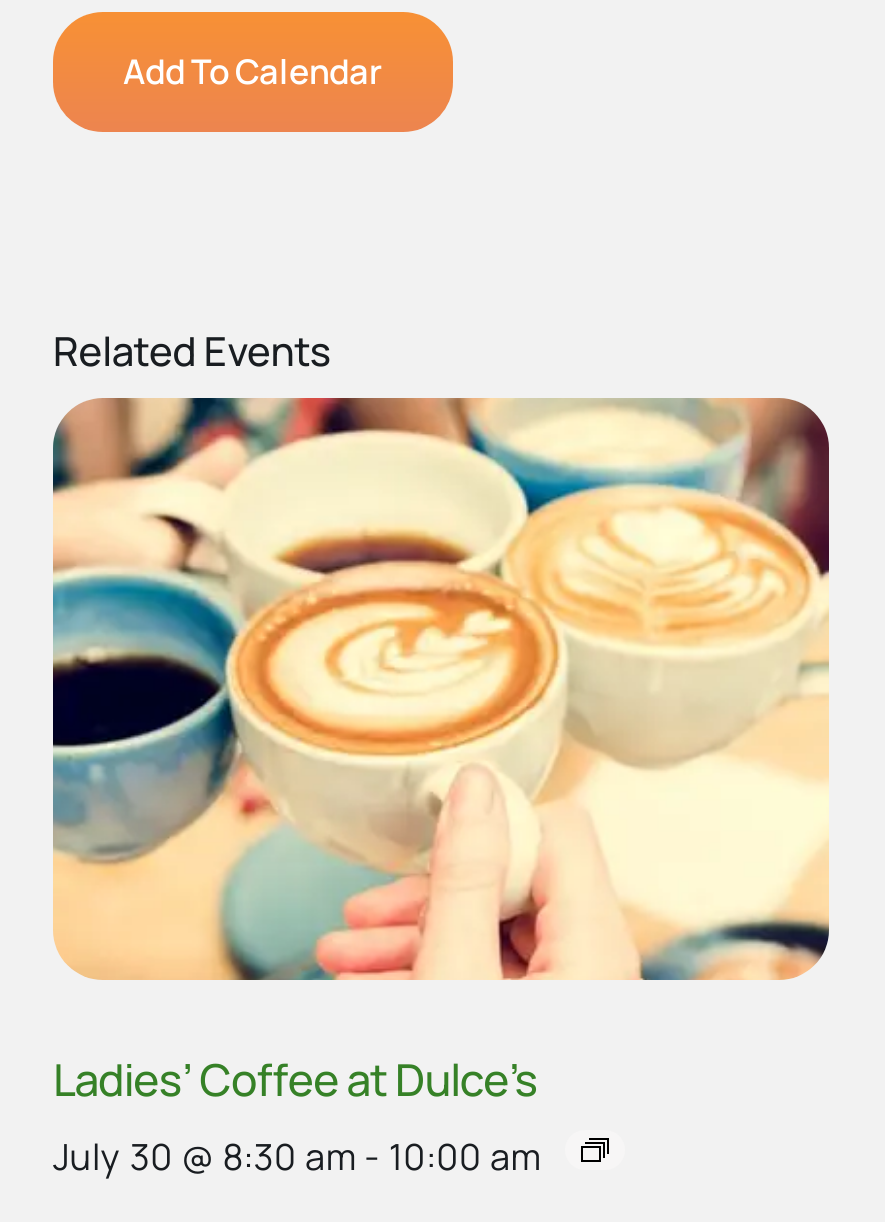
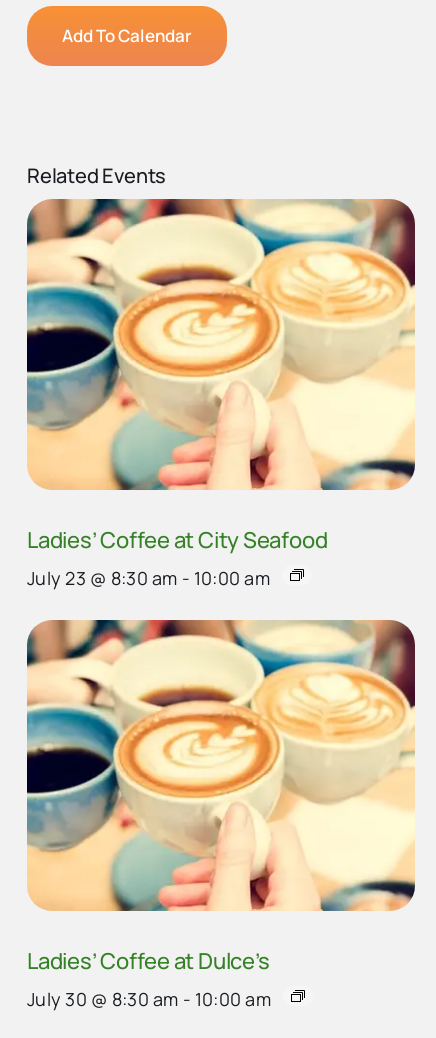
none -> [27,525,327,590] Ladies’ Coffee at City Seafood | July 23 @ 8:30 am - 10:00 am

